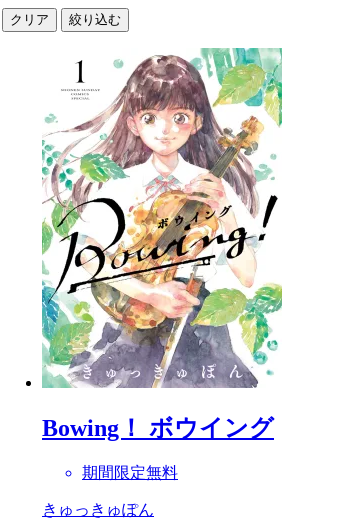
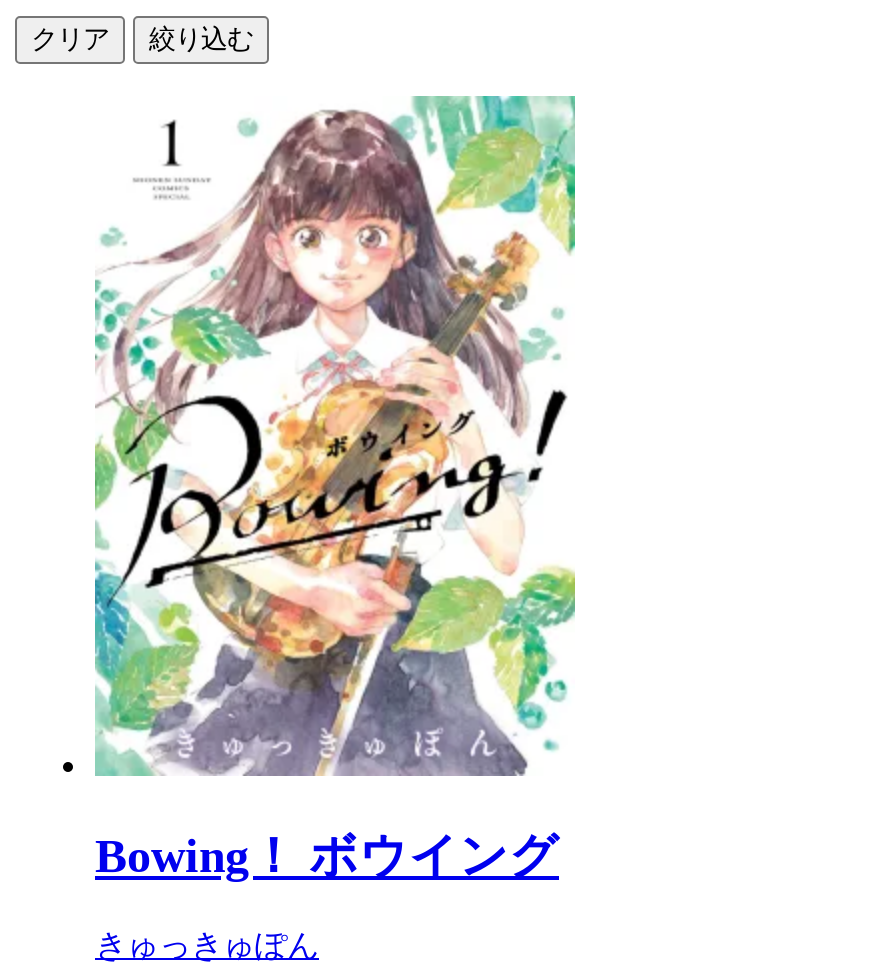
[82,464,178,481] 期間限定無料 -> none

